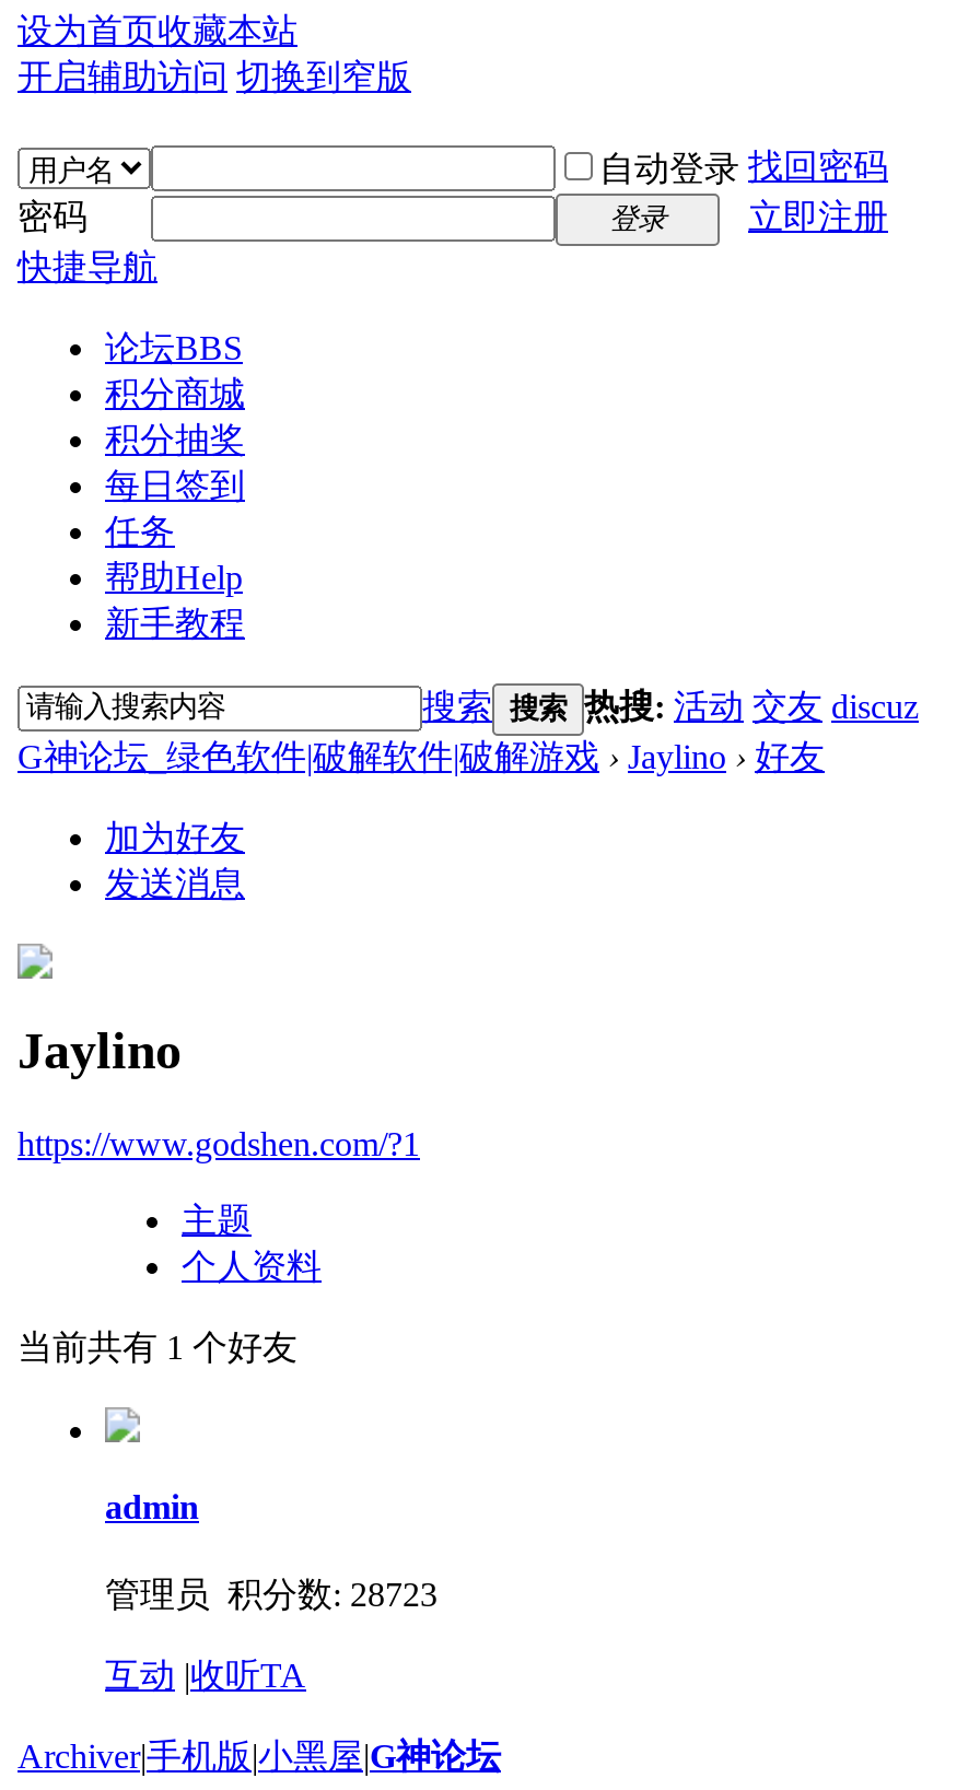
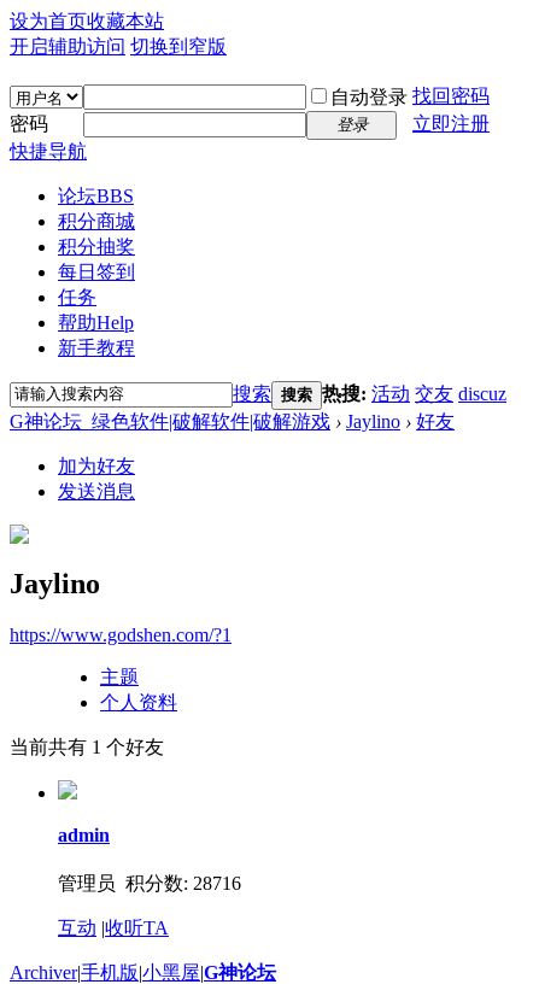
[105,1576,437,1613] 管理员 积分数: 28723 -> [58,873,241,894] 管理员 积分数: 28716

